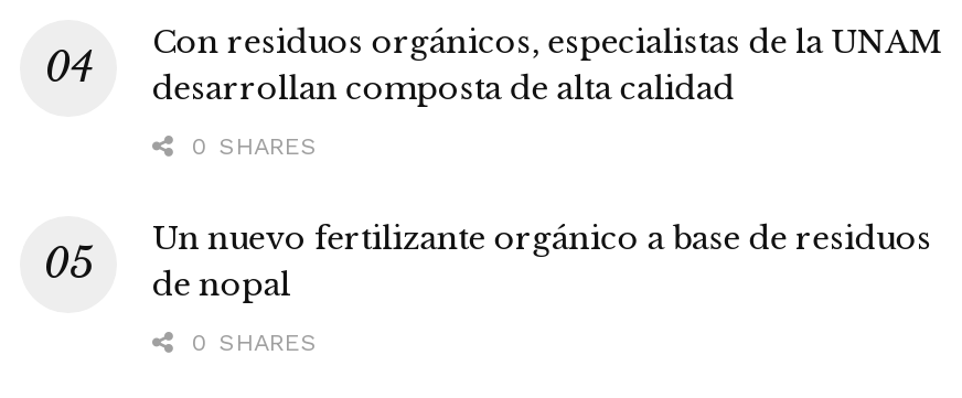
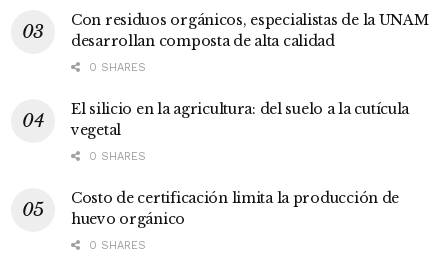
[152,218,932,304] Un nuevo fertilizante orgánico a base de residuos | de nopal -> [71,100,409,228] El silicio en la agricultura: del suelo a la cutícula | vegetal | 0 SHARES | Costo de certificación limita la producción de | huevo orgánico

